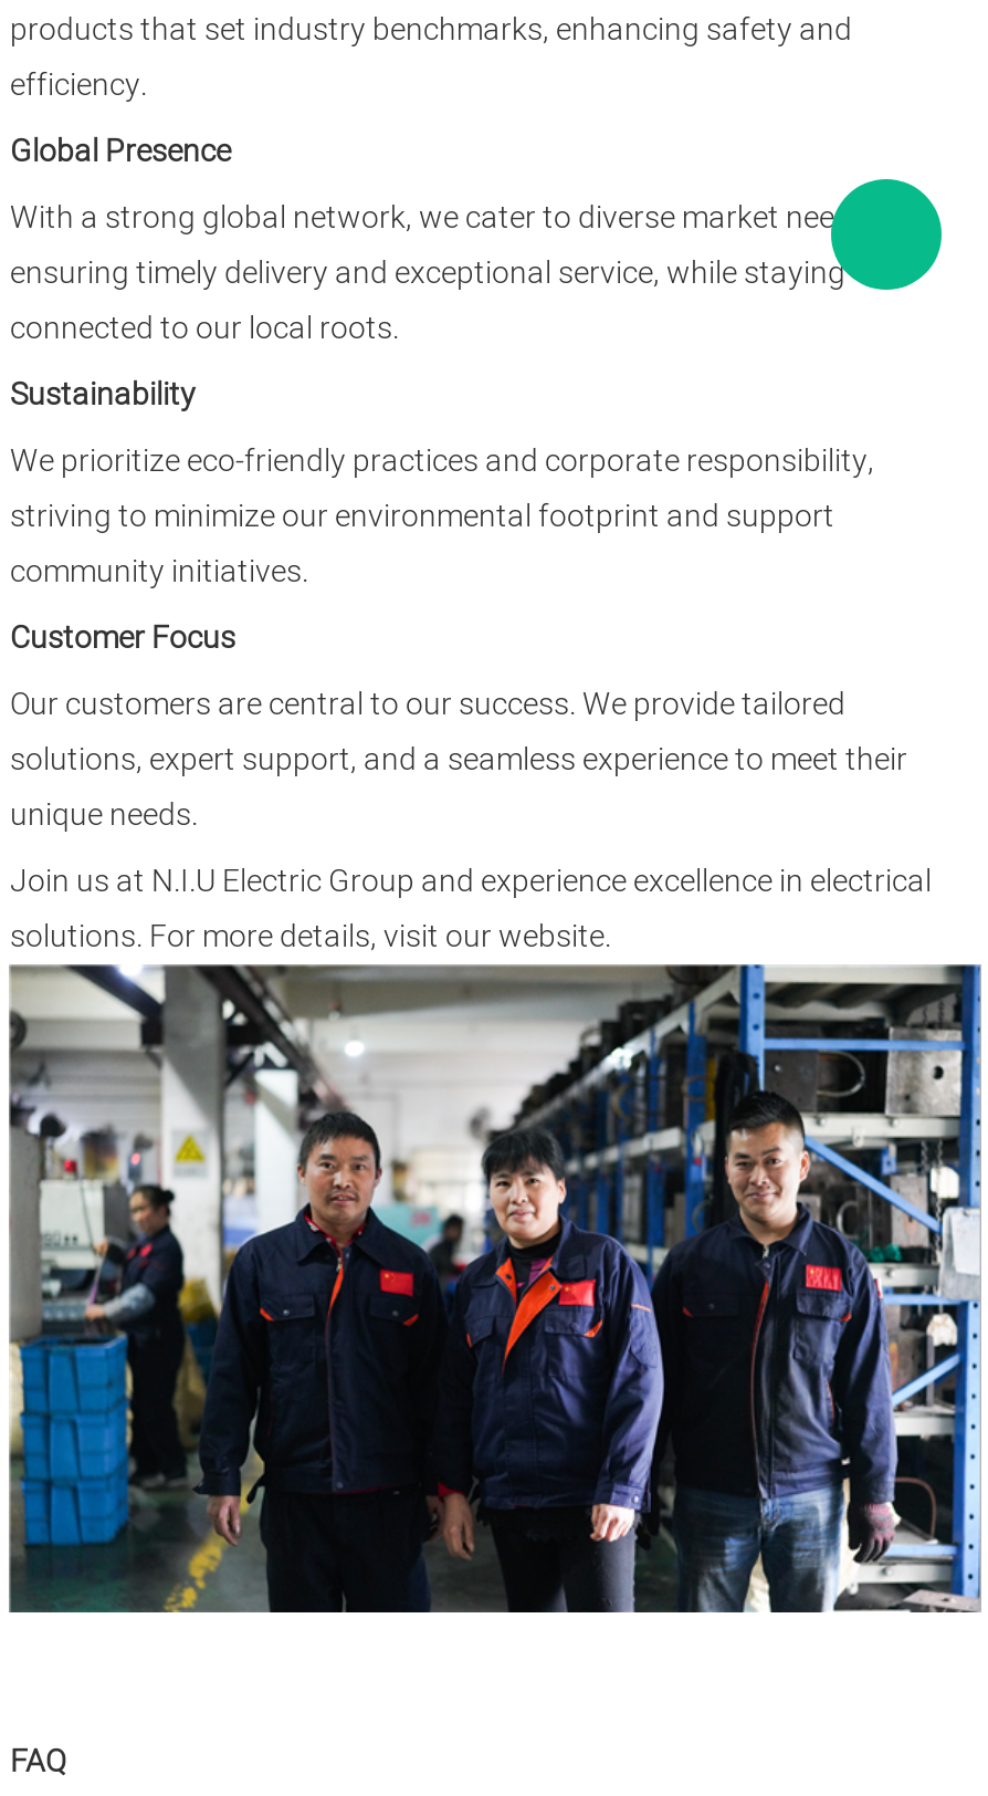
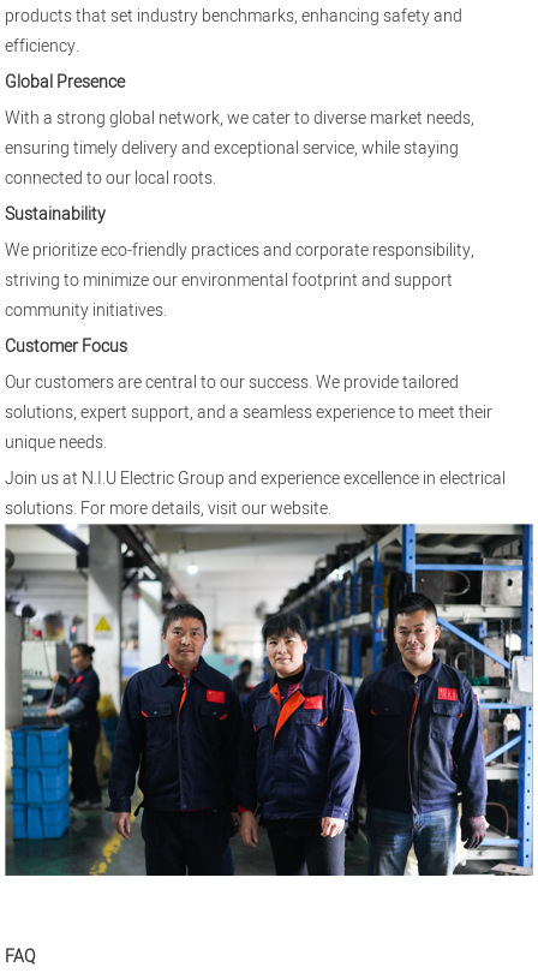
[851,177,944,292] [image] -> none

